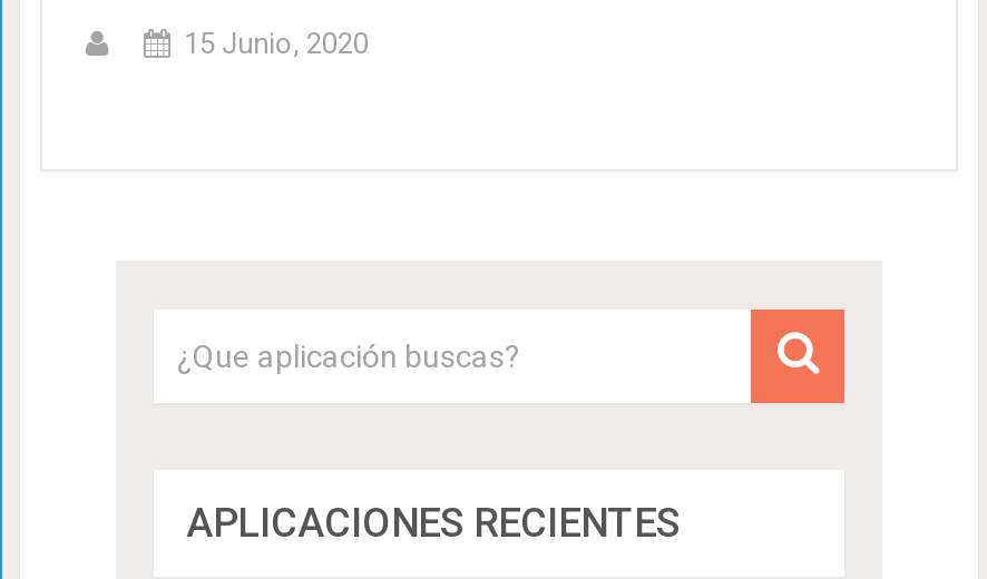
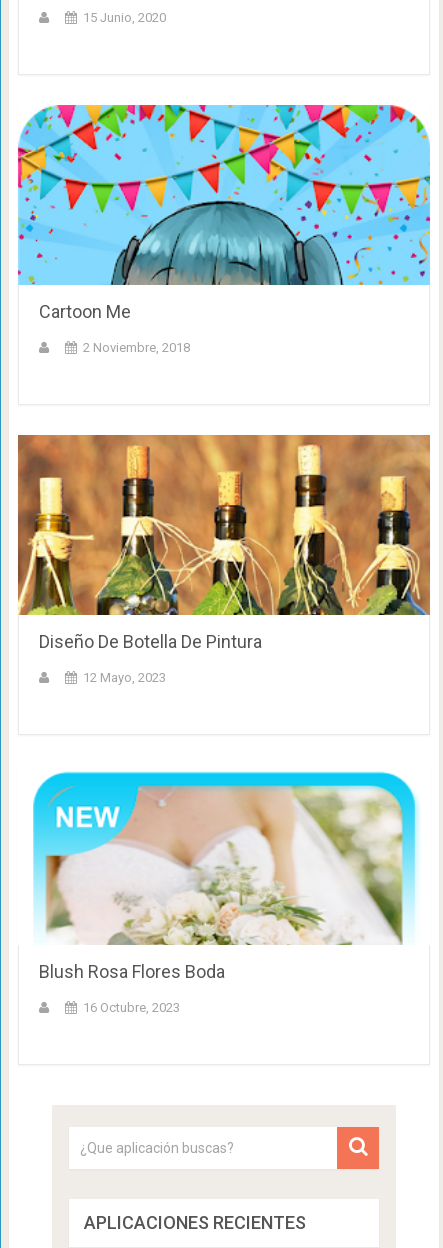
none -> [17,104,431,355] [image] | Cartoon Me | 2 Noviembre, 2018
none -> [17,434,431,685] [image] | Diseño De Botella De Pintura | 12 Mayo, 2023
none -> [32,771,419,1015] [image] | Blush Rosa Flores Boda | 16 Octubre, 2023

